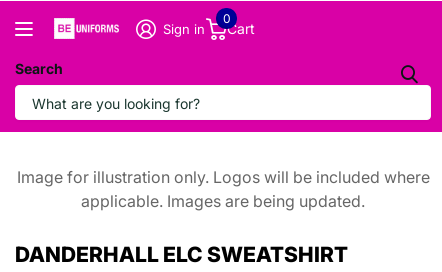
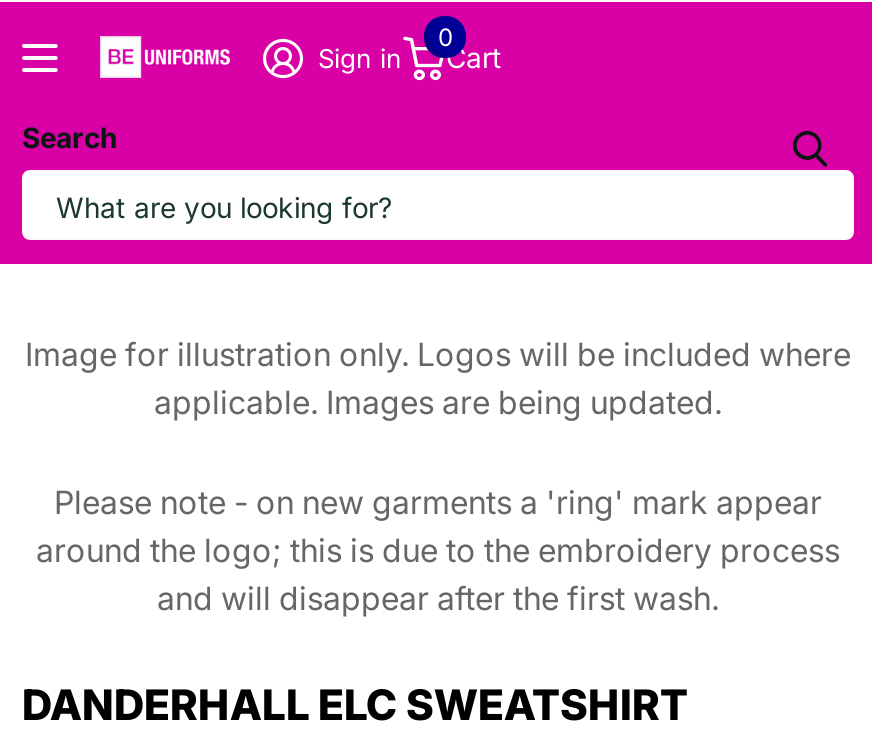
none -> [36,482,840,618] Please note - on new garments a 'ring' mark appear | around the logo; this is due to the embroidery process | and will disappear after the first wash.

